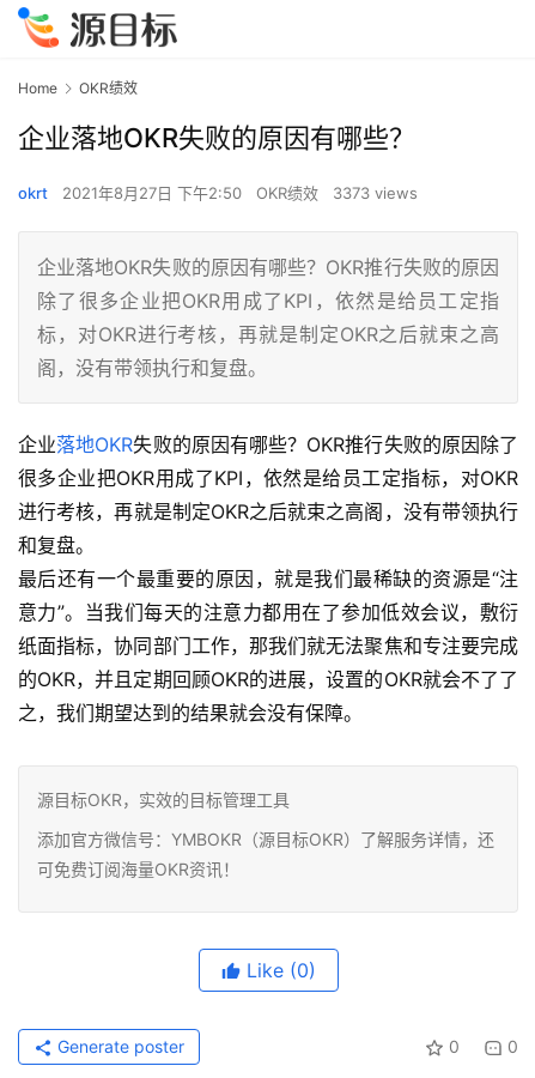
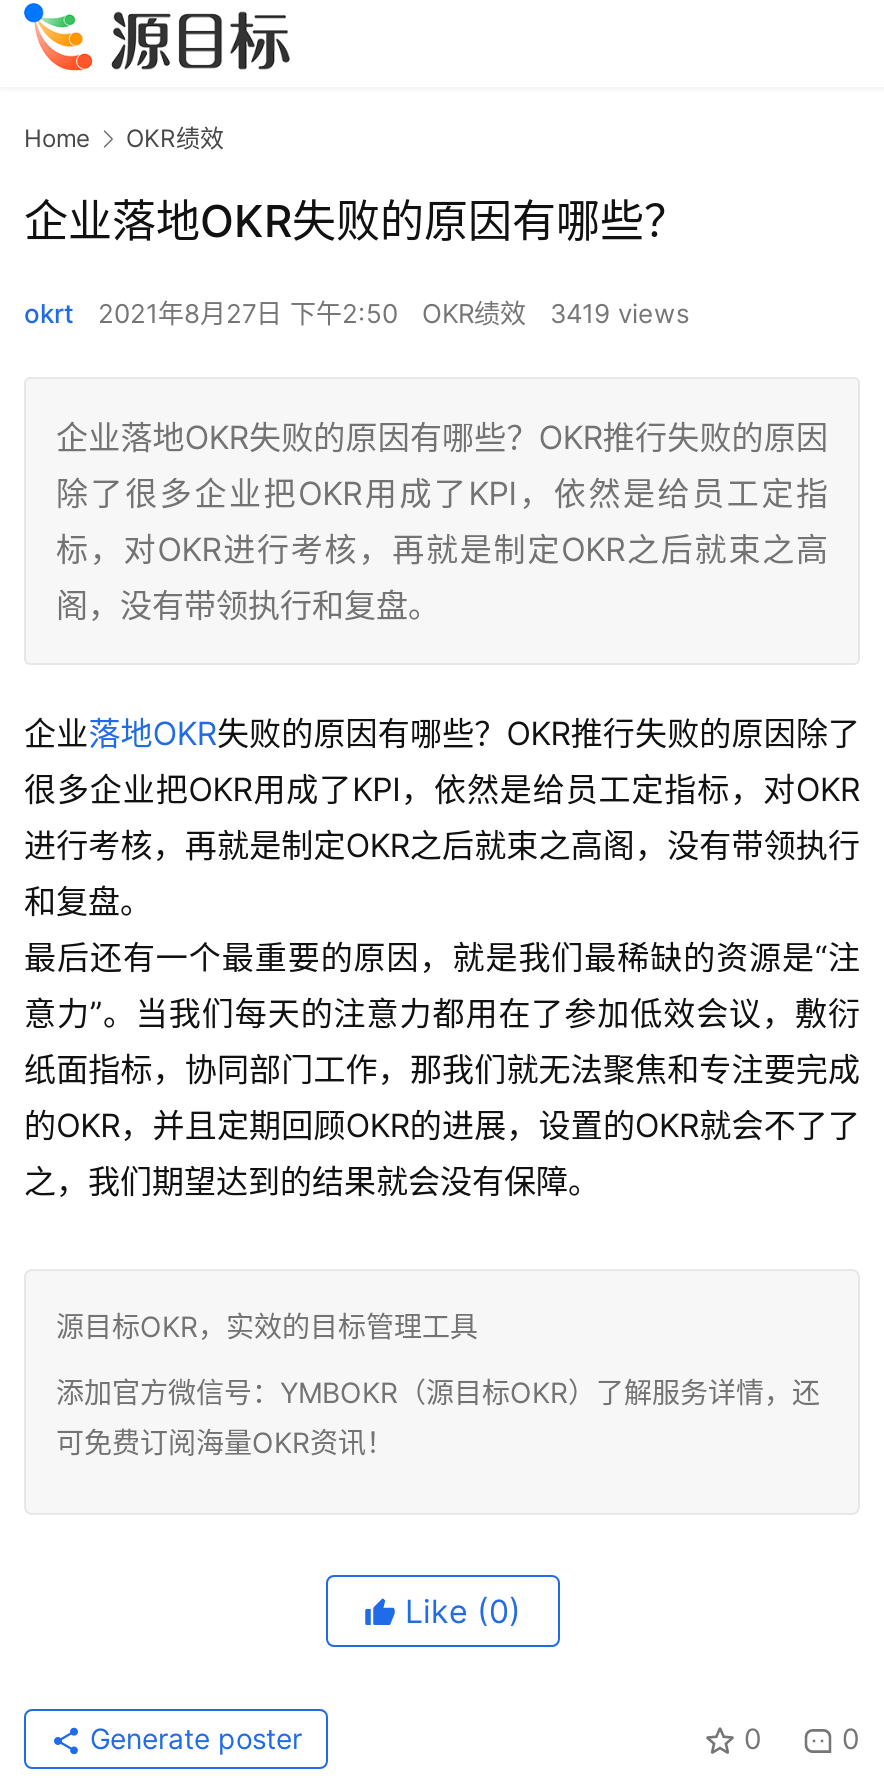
[18,183,418,203] okrt 2021年8月27日 下午2:50 OKR绩效 3373 views -> [24,297,690,329] okrt 2021年8月27日 下午2:50 OKR绩效 3419 views

